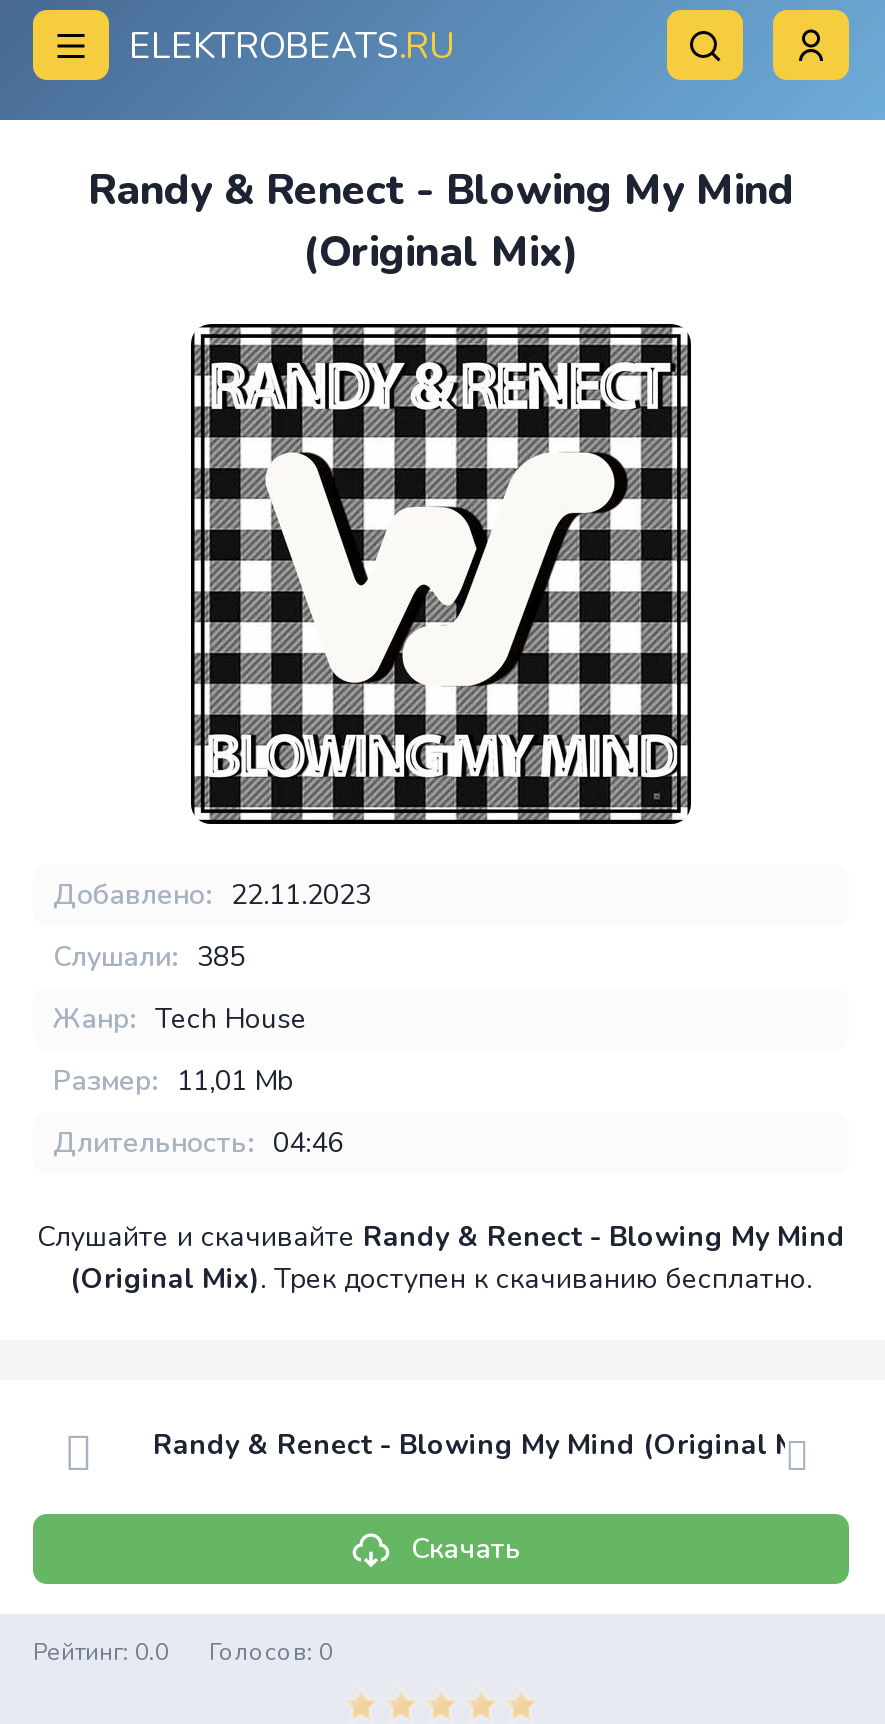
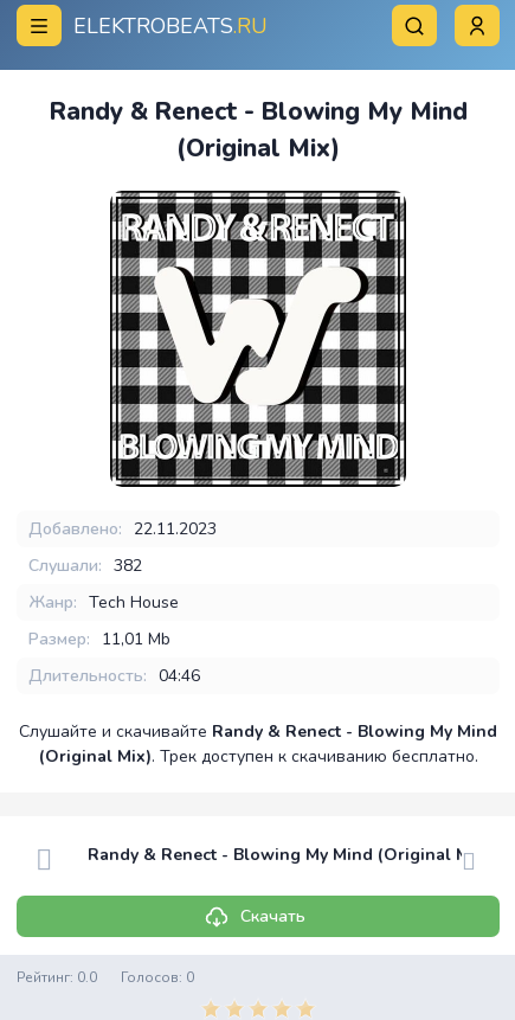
[53,938,245,976] Слушали: 385 -> [28,554,142,577] Слушали: 382

